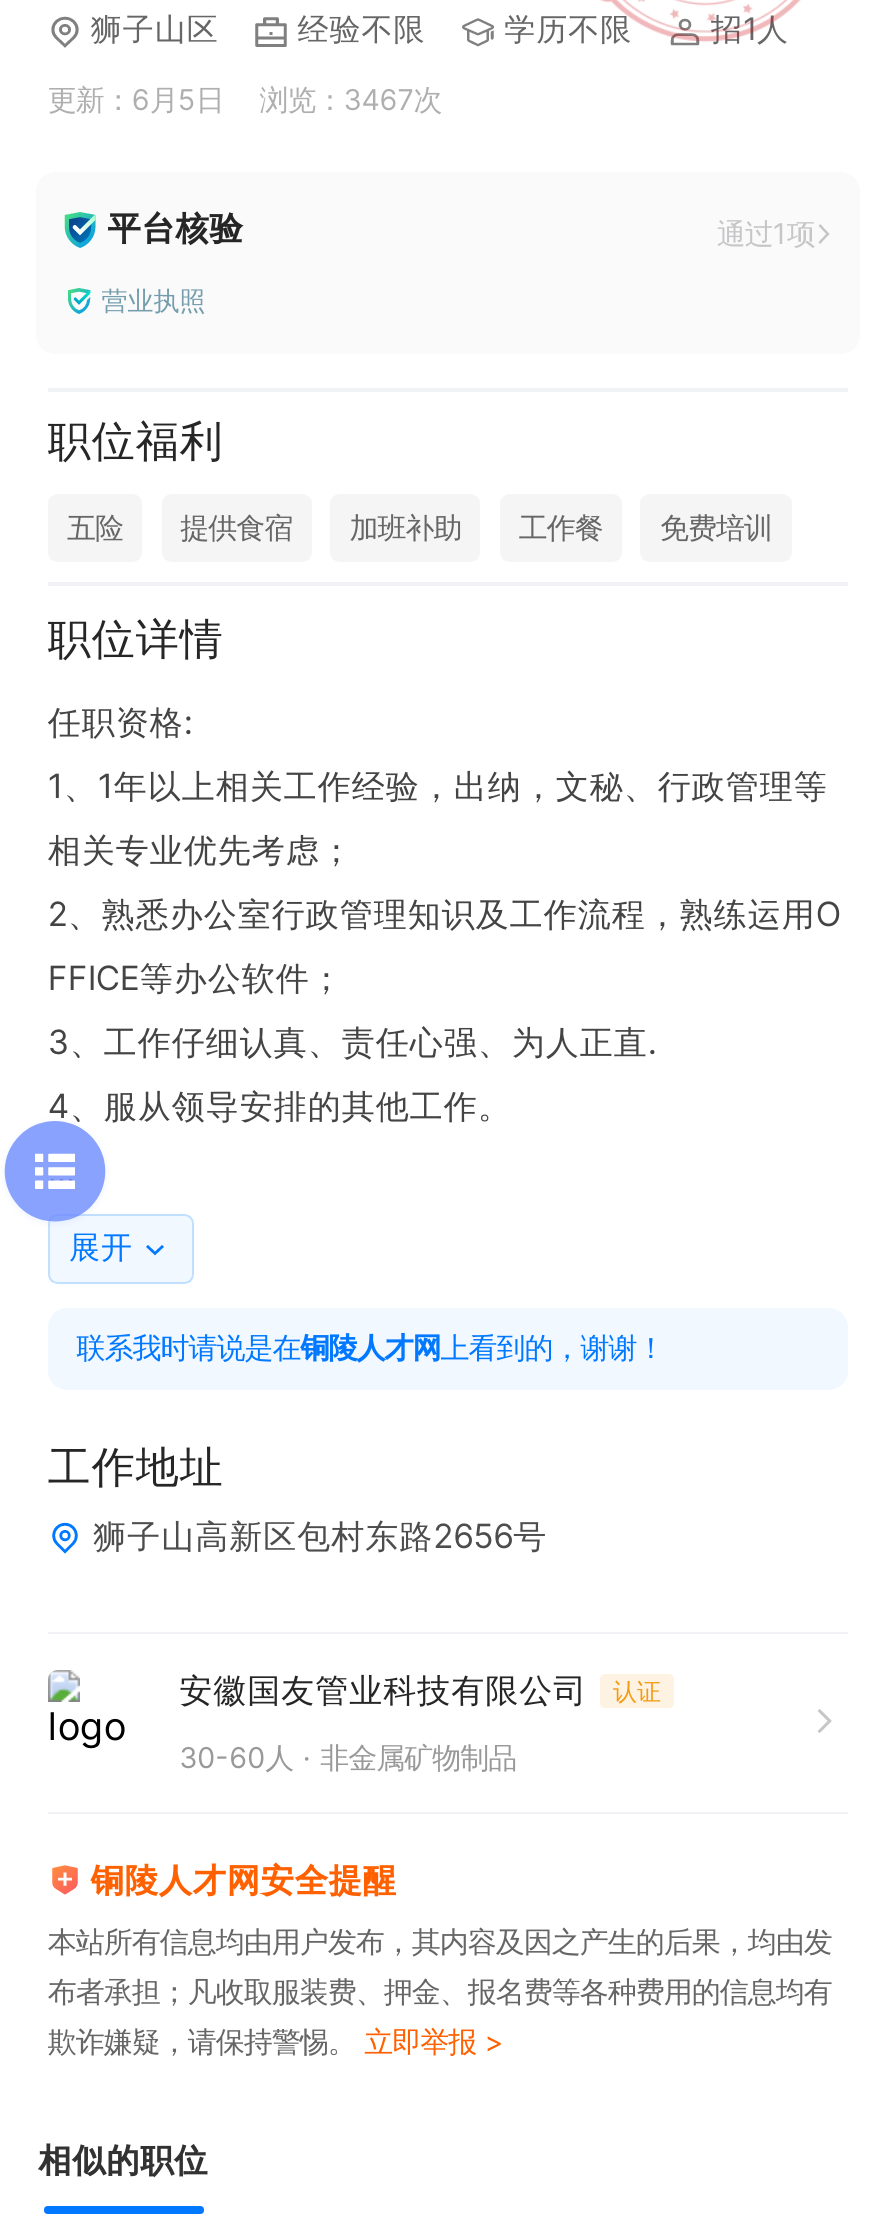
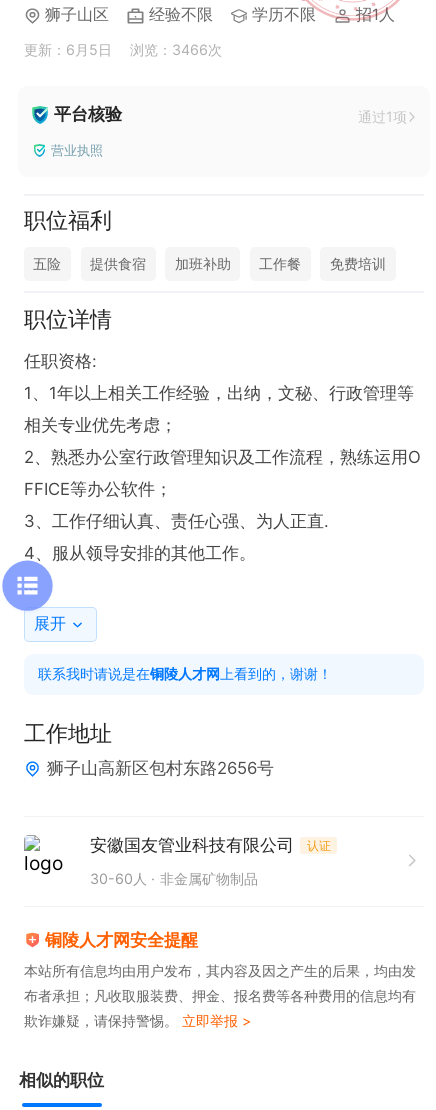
[48,82,442,116] 更新：6月5日 浏览：3467次 -> [24,41,222,58] 更新：6月5日 浏览：3466次

